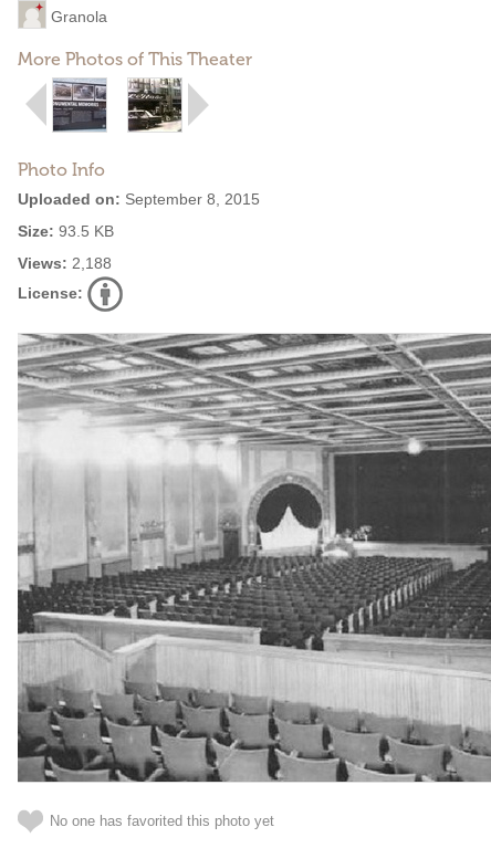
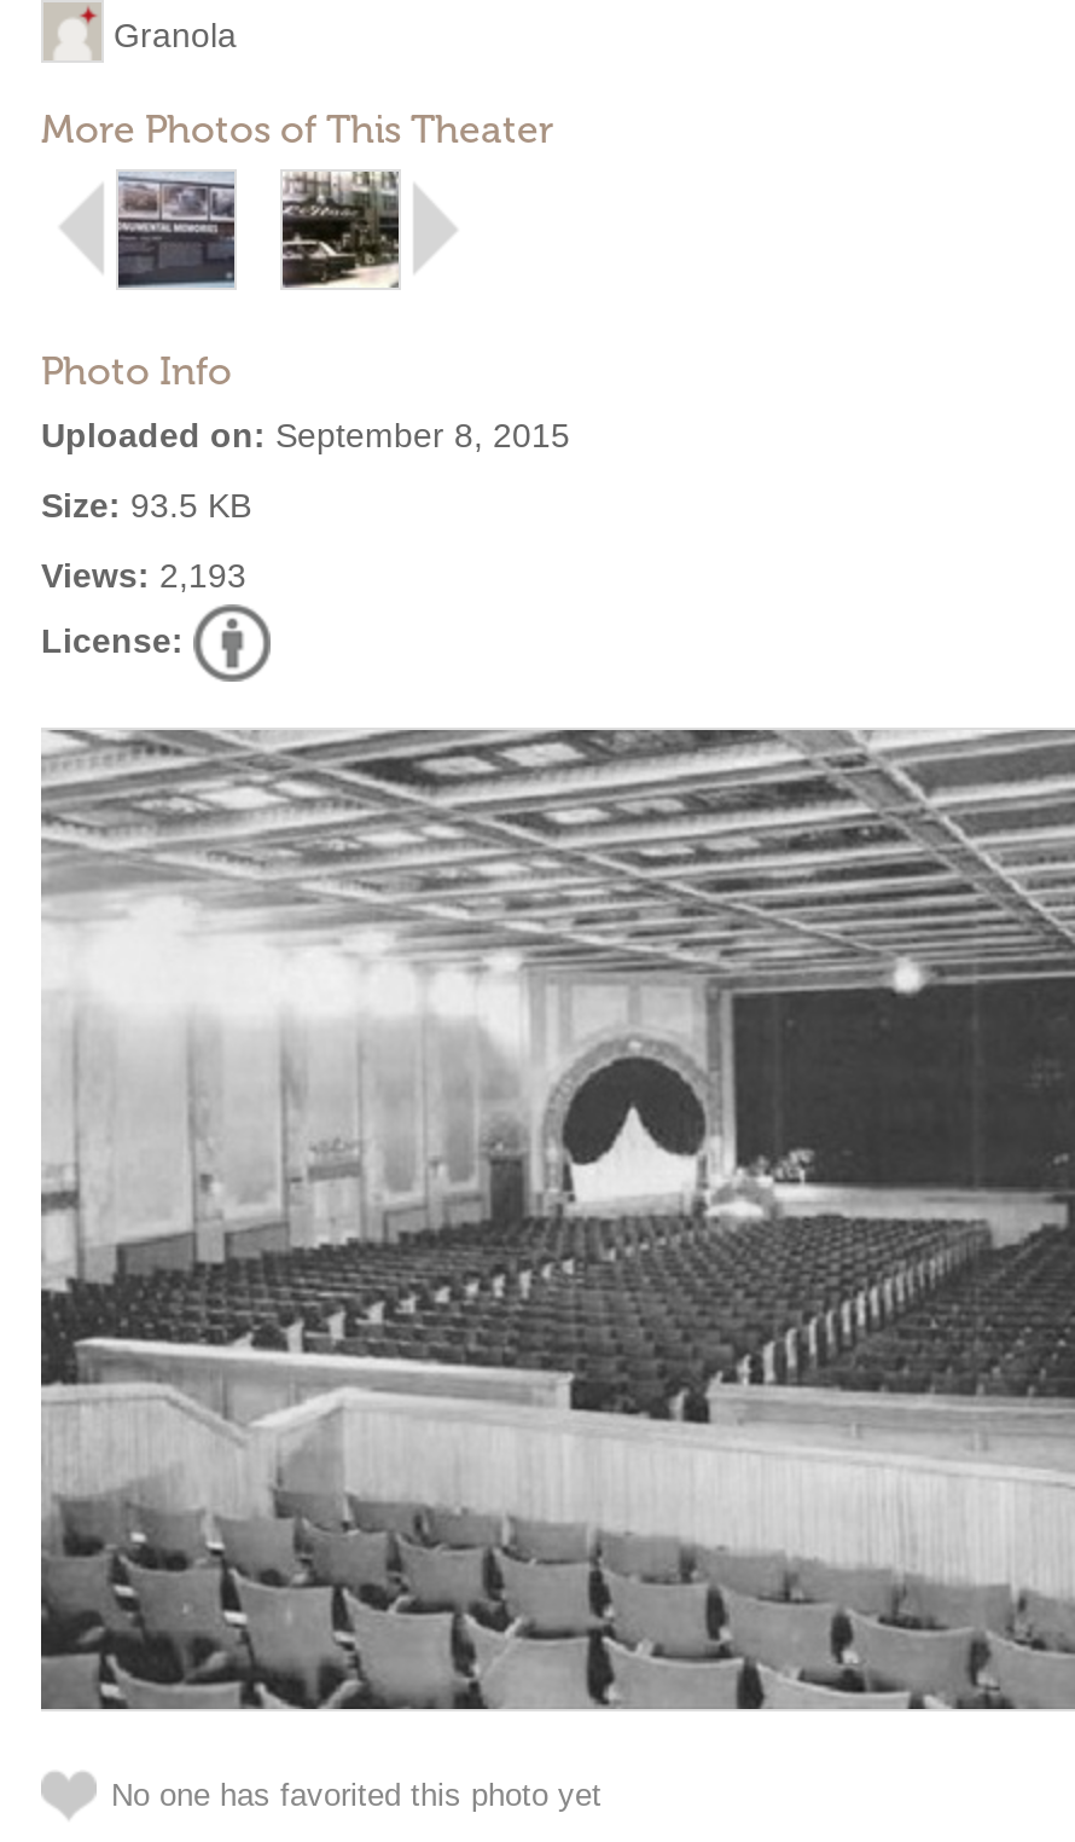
[18,254,112,272] Views: 2,188 -> [41,556,246,595] Views: 2,193

